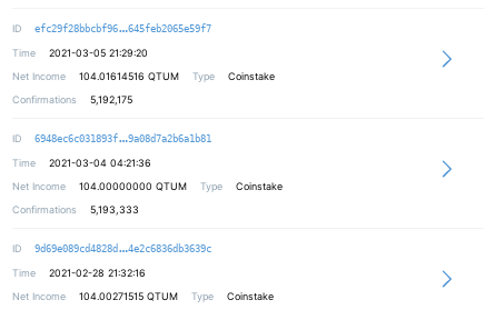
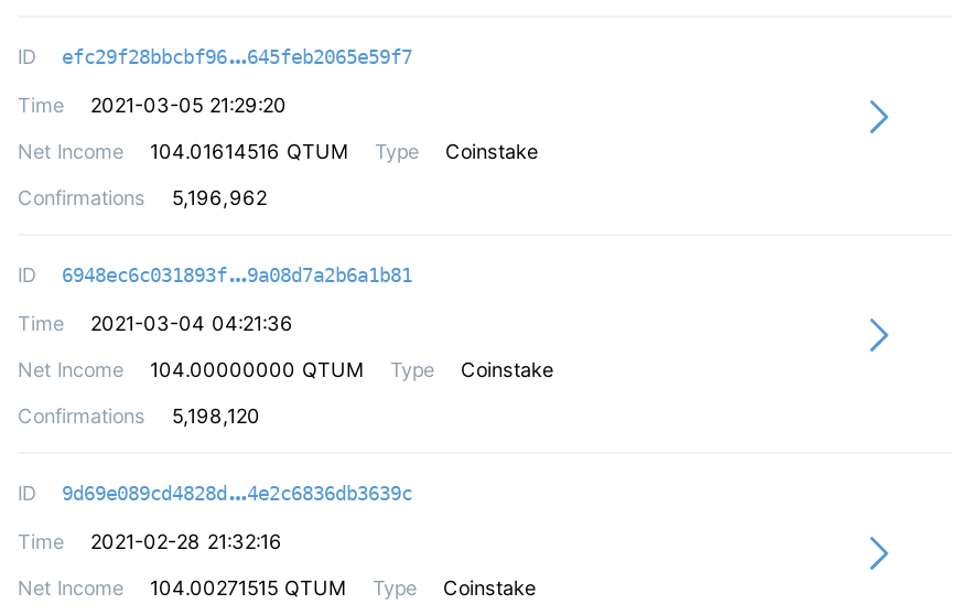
[12,93,132,105] Confirmations 5,192,175 -> [18,184,267,209] Confirmations 5,196,962
[12,203,139,215] Confirmations 5,193,333 -> [18,403,260,427] Confirmations 5,198,120

